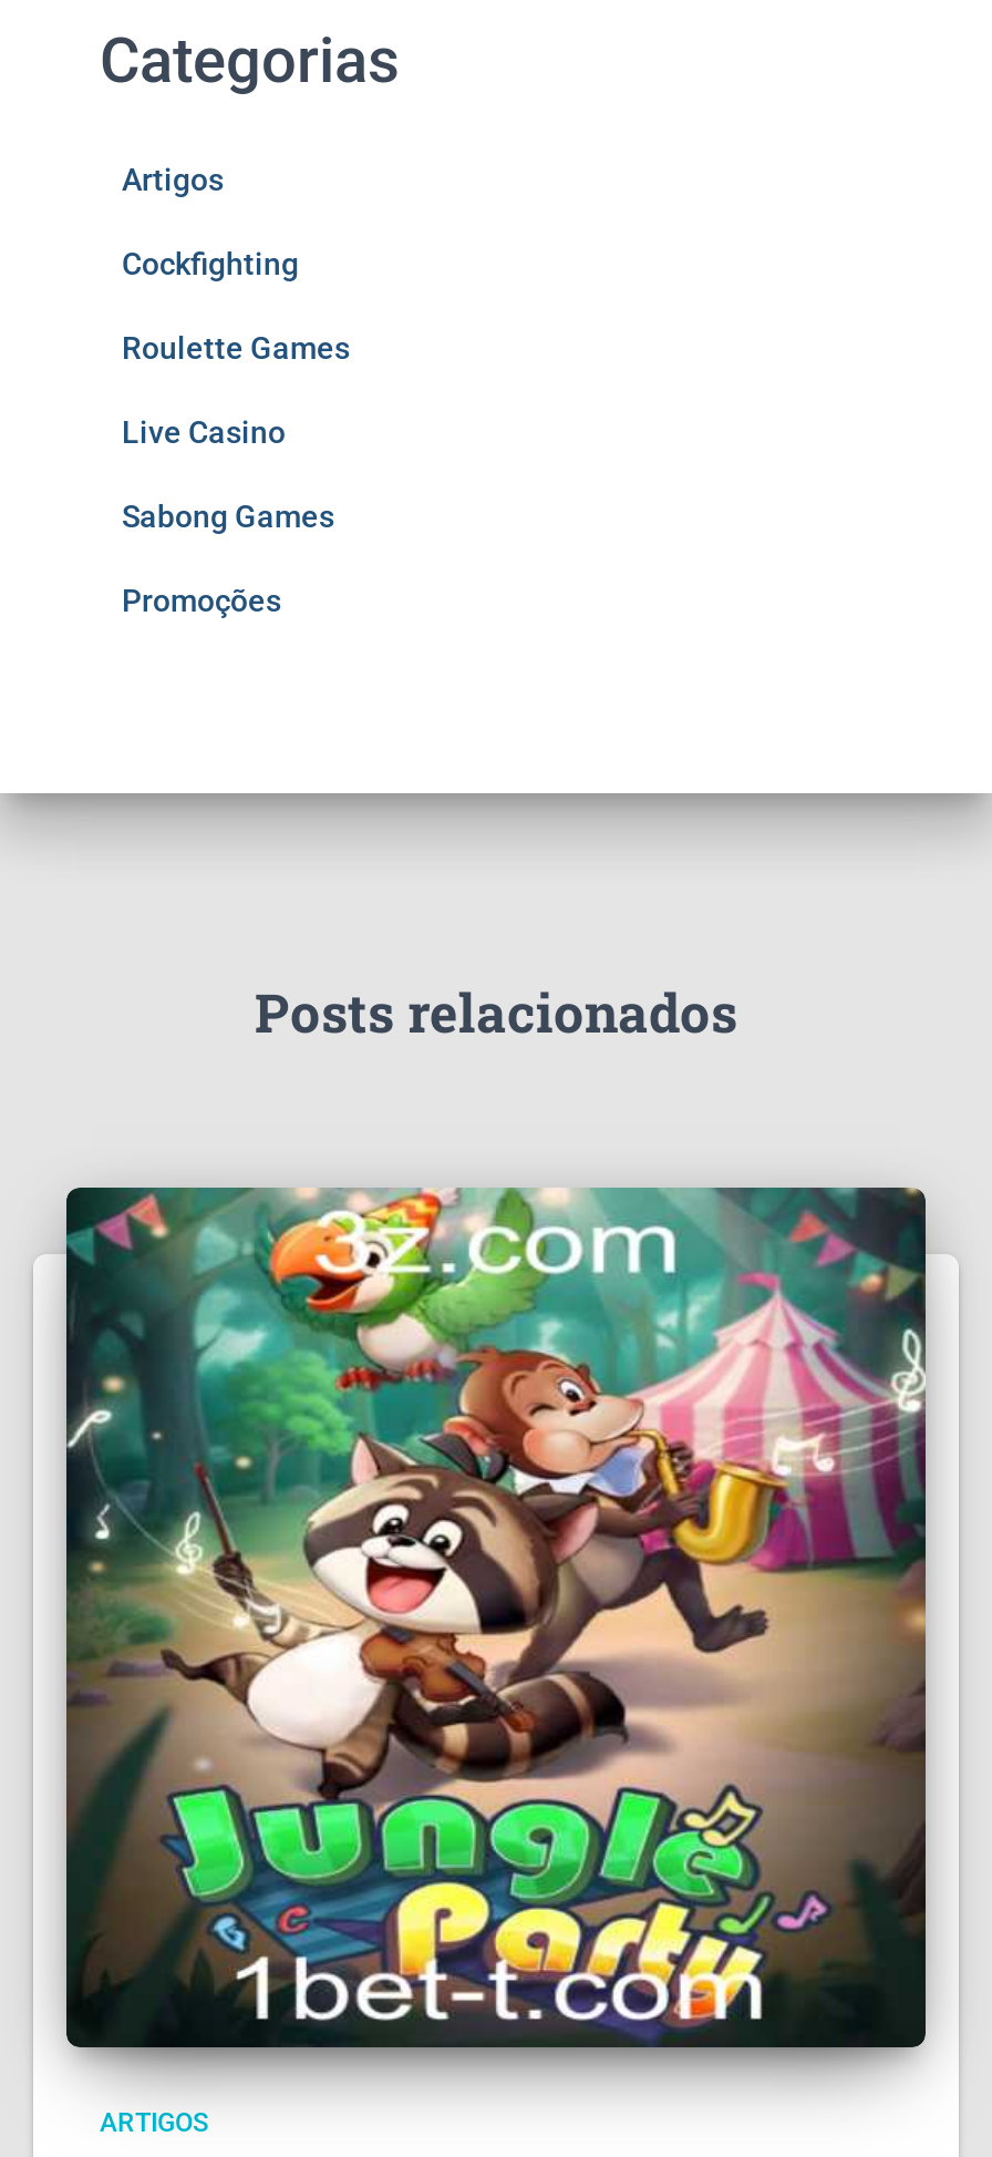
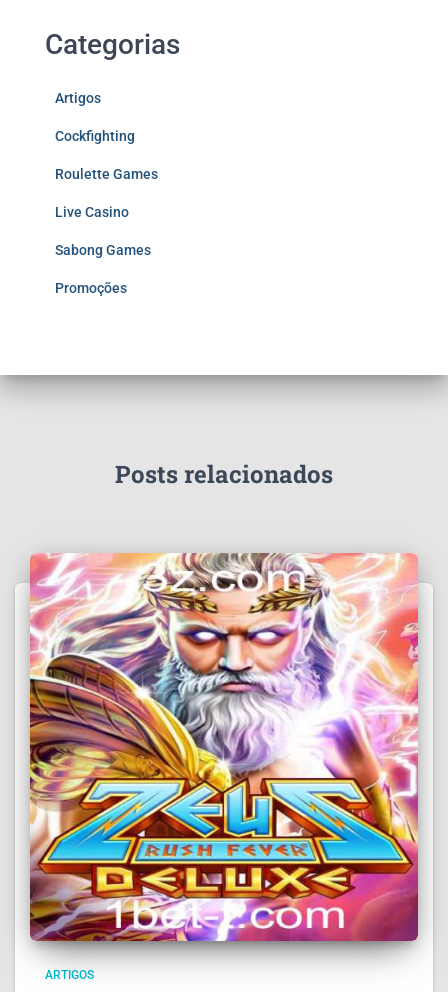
[64,1185,928,2050] [image] -> [29,552,419,942] [image]

